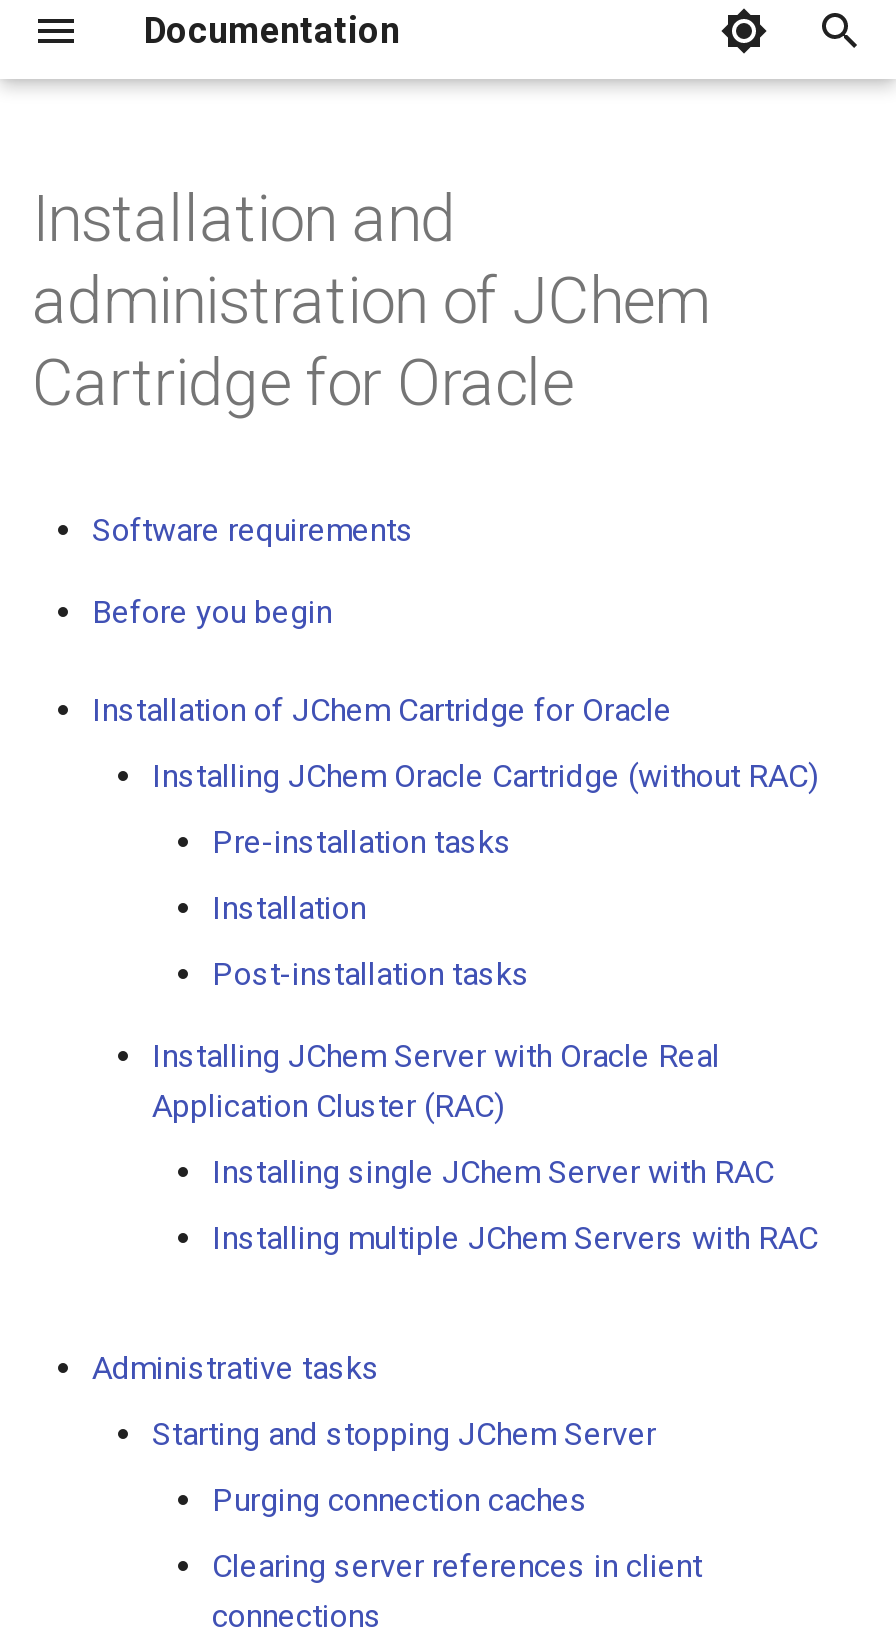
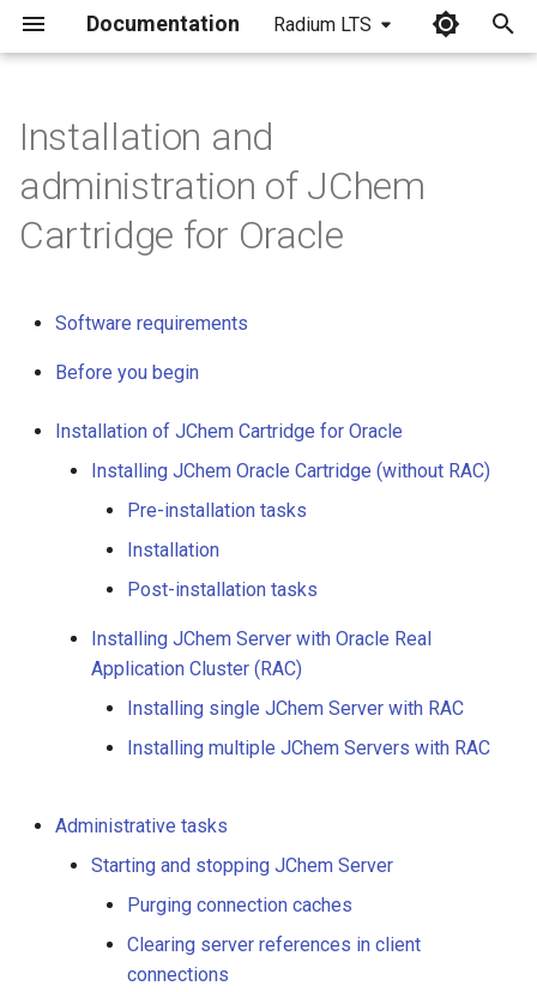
none -> [273,13,372,36] Radium LTS

